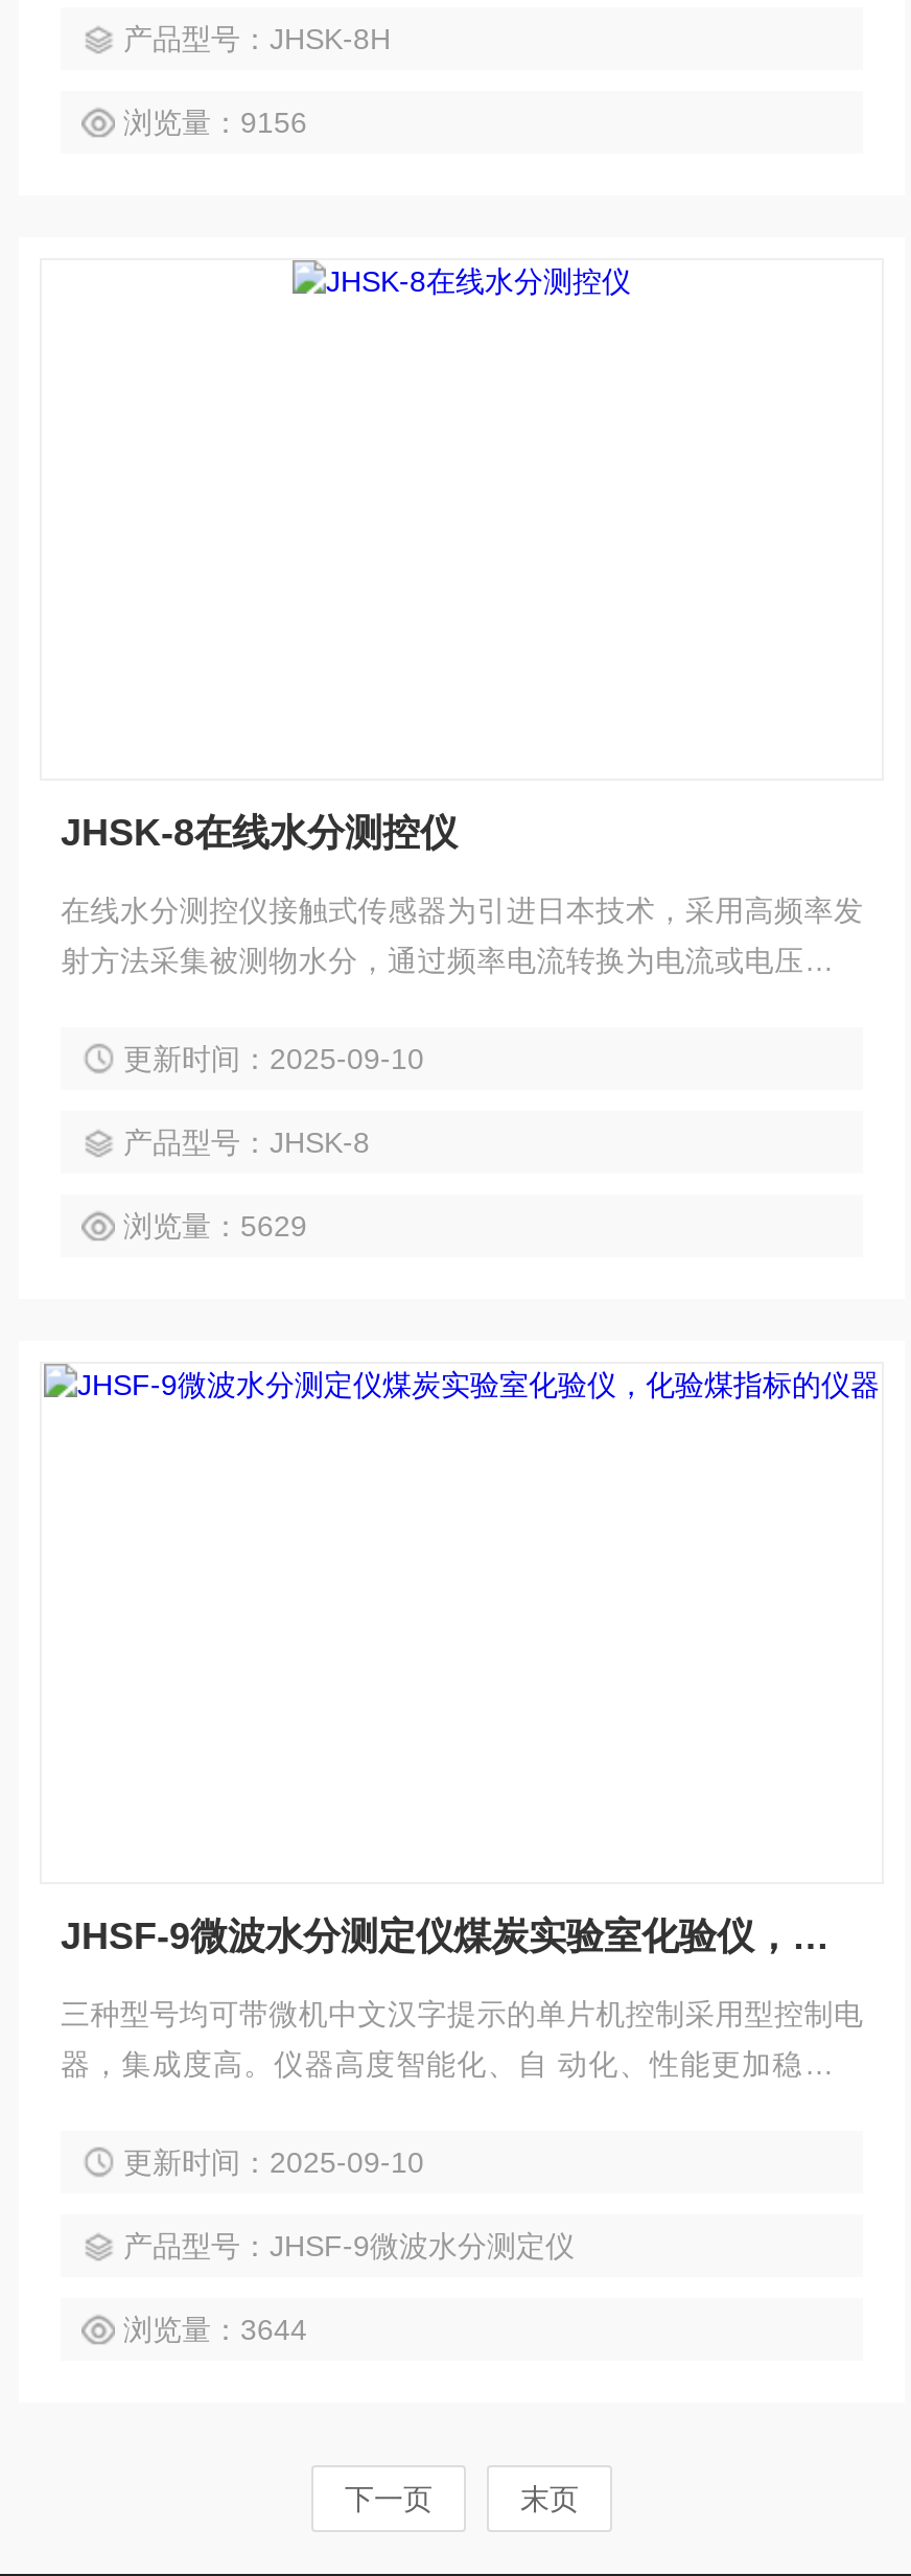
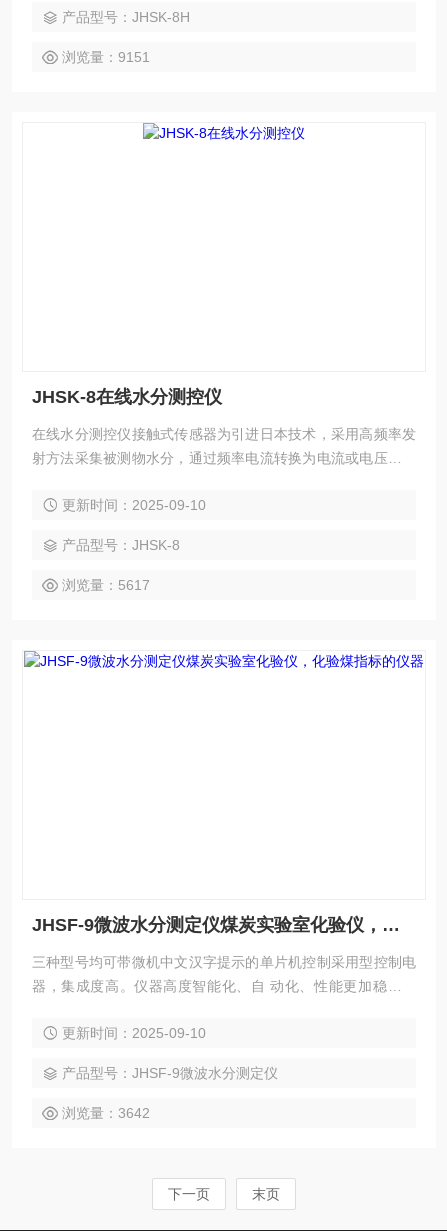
[123,106,307,139] 浏览量：9156 -> [62,49,150,65] 浏览量：9151
[123,1209,307,1243] 浏览量：5629 -> [62,577,150,593] 浏览量：5617
[123,2313,307,2346] 浏览量：3644 -> [62,1105,150,1121] 浏览量：3642

